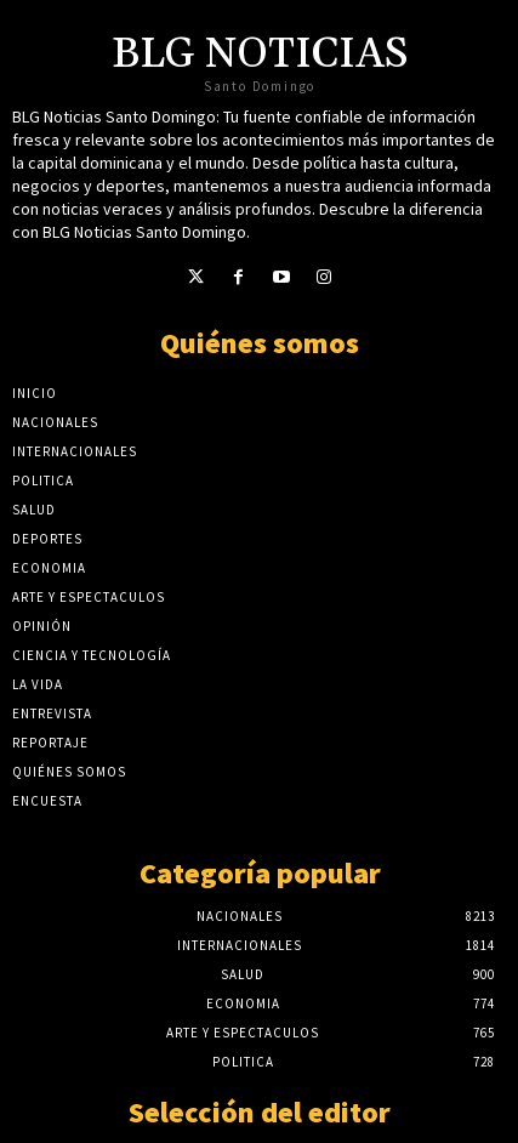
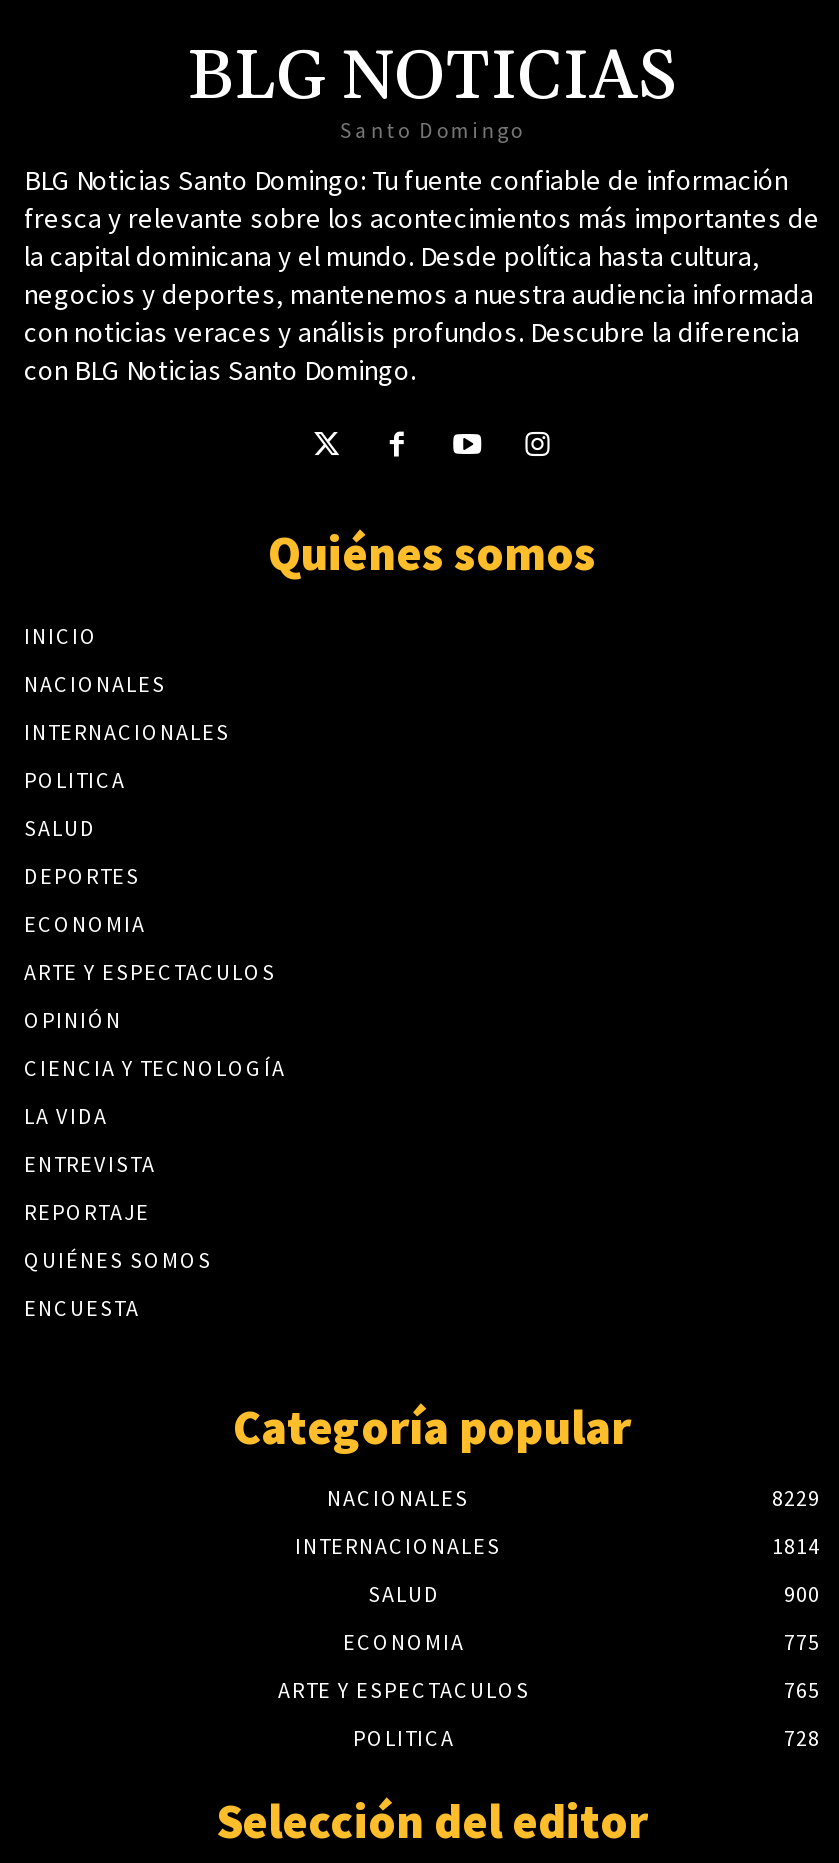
[466,907,495,924] 8213 -> [772,1484,820,1512] 8229
[473,995,495,1012] 774 -> [784,1628,820,1656] 775

